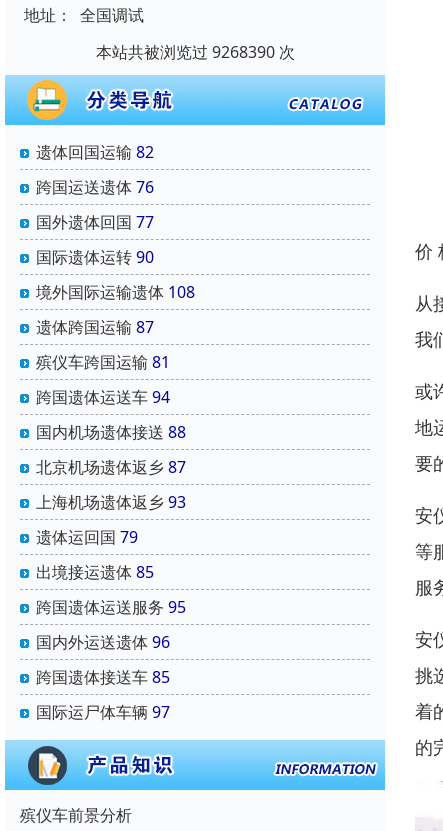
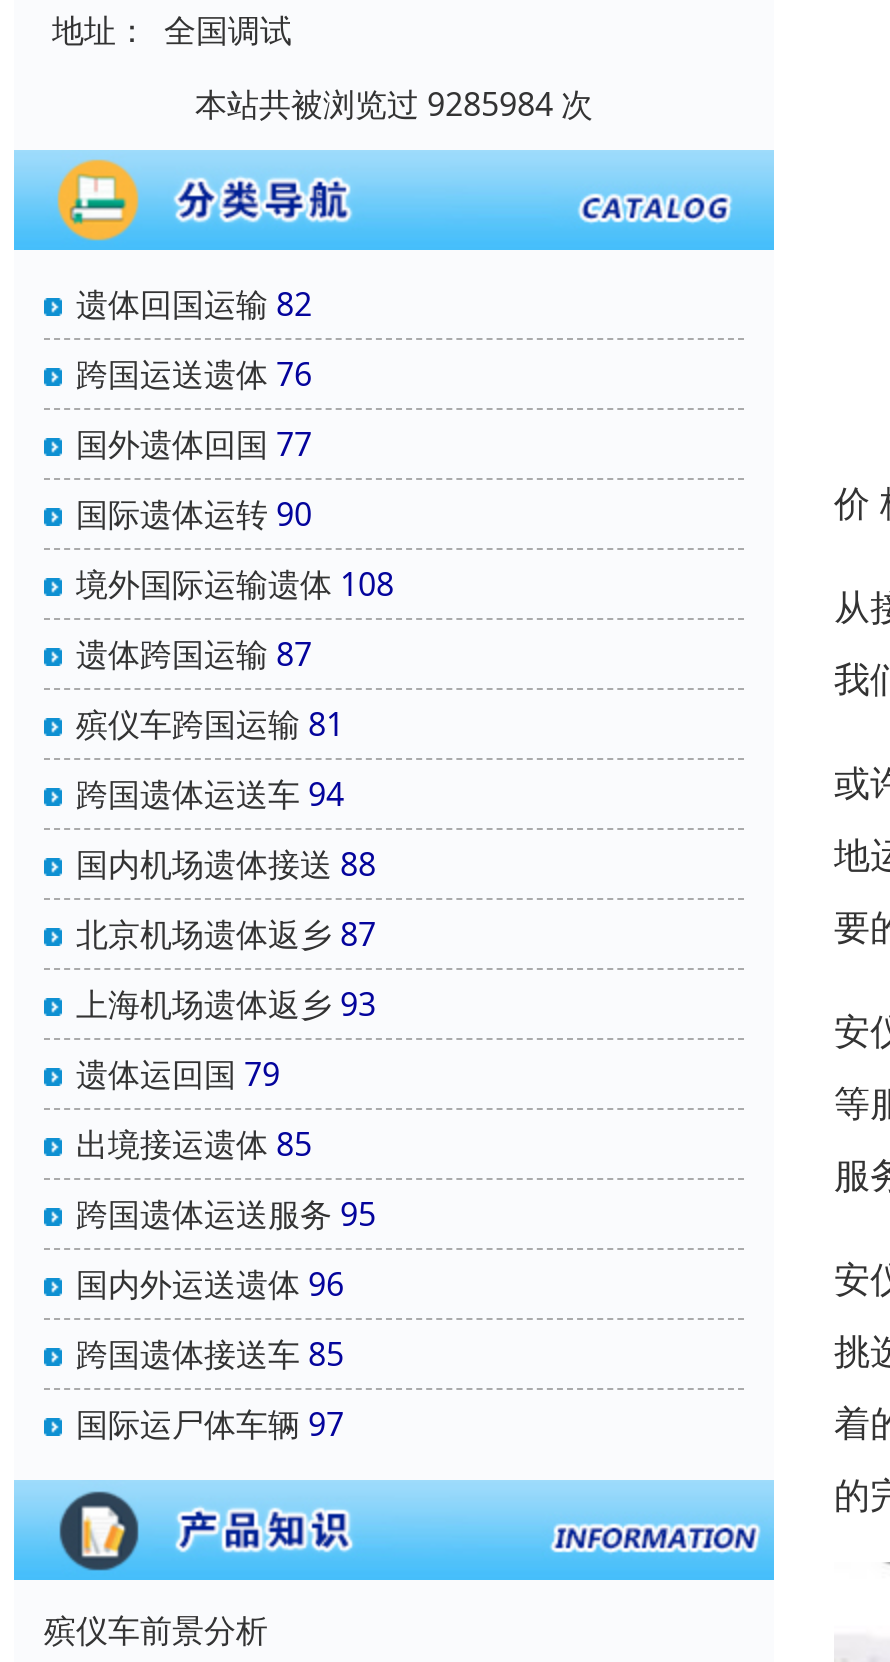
[95,41,294,63] 本站共被浏览过 9268390 次 -> [195,82,593,126] 本站共被浏览过 9285984 次

